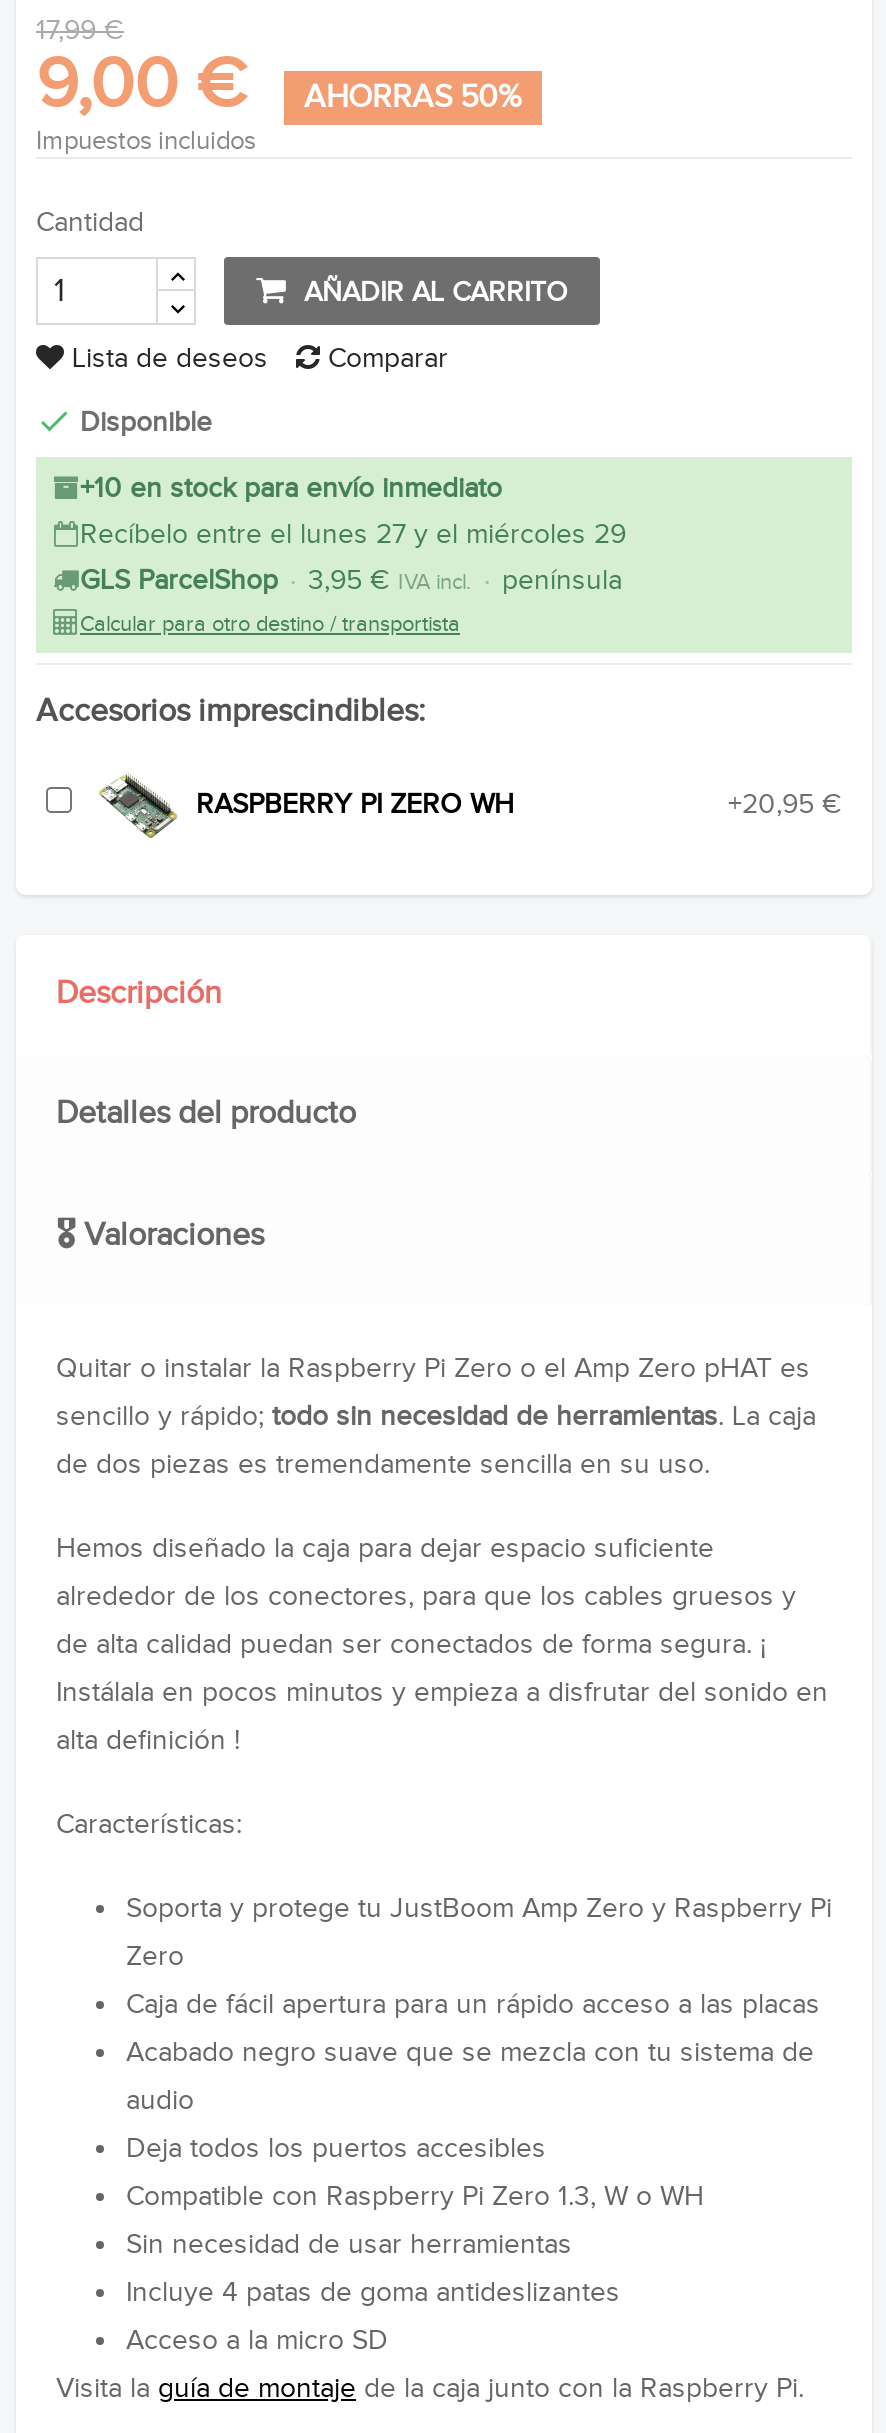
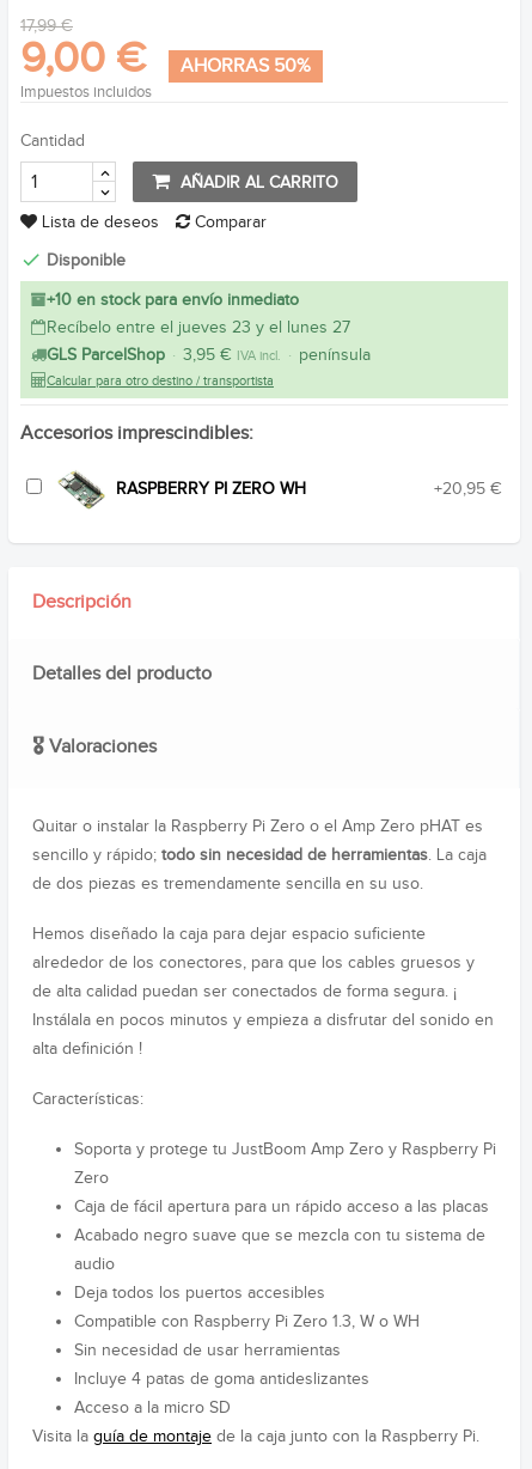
[80,519,626,551] Recíbelo entre el lunes 27 y el miércoles 29 -> [47,318,350,337] Recíbelo entre el jueves 23 y el lunes 27

